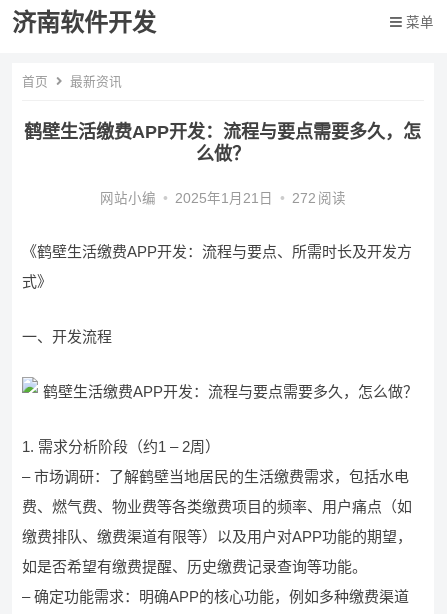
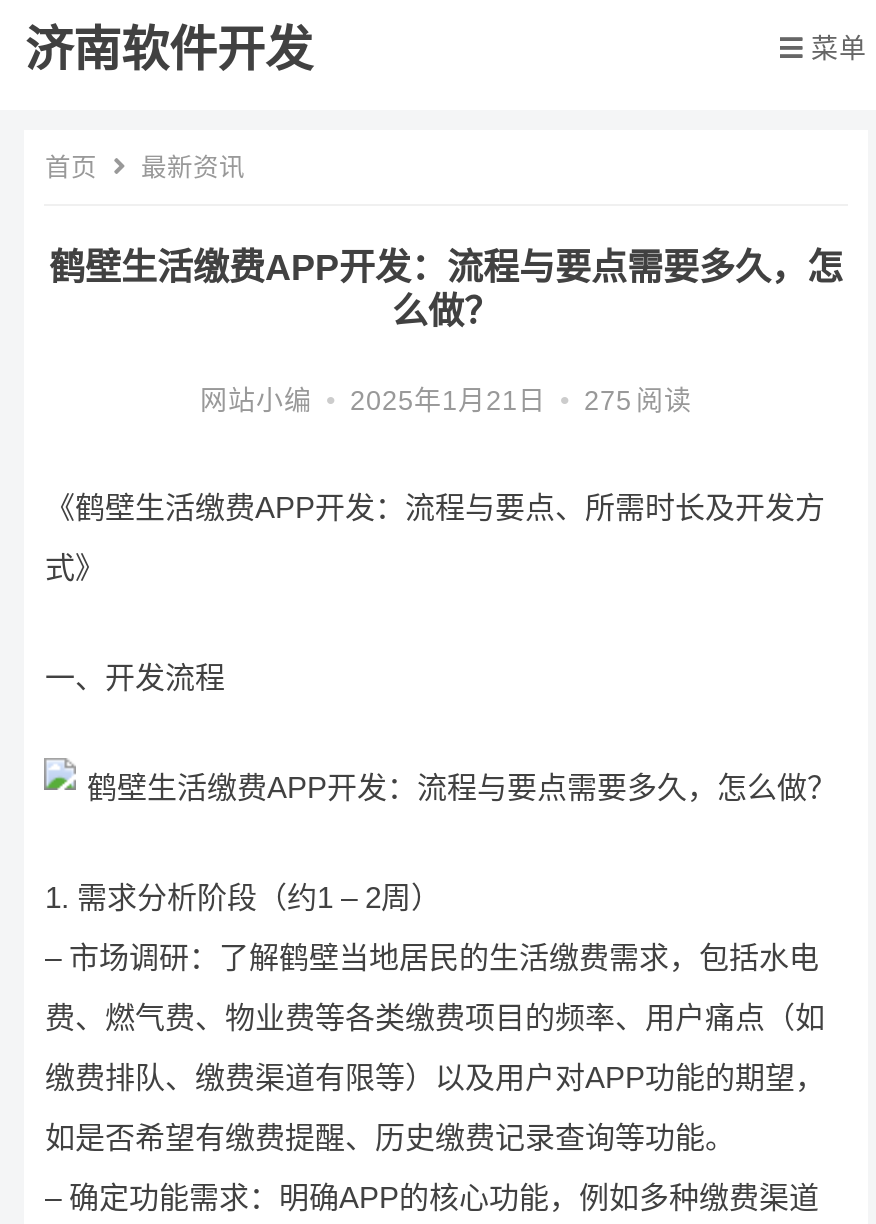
[100,191,346,206] 网站小编 • 2025年1月21日 • 272 阅读 -> [200,386,692,416] 网站小编 • 2025年1月21日 • 275 阅读

